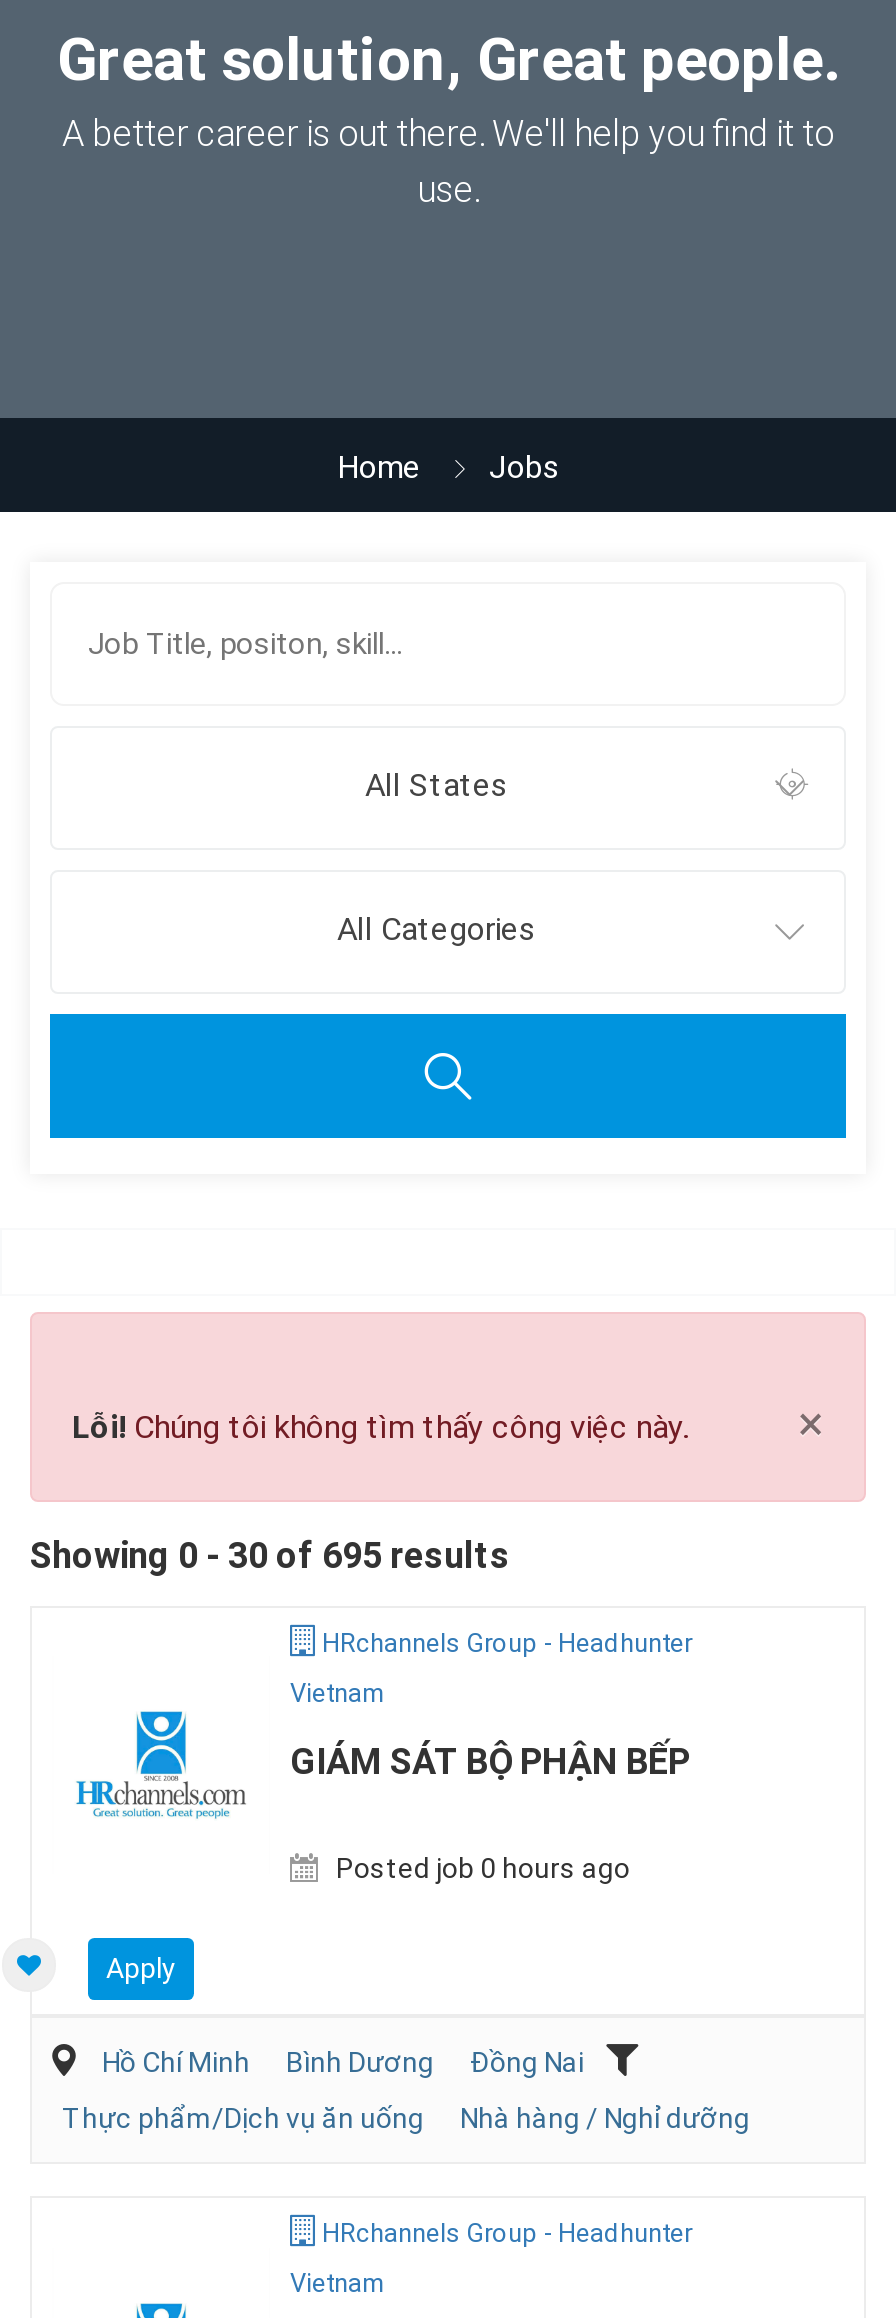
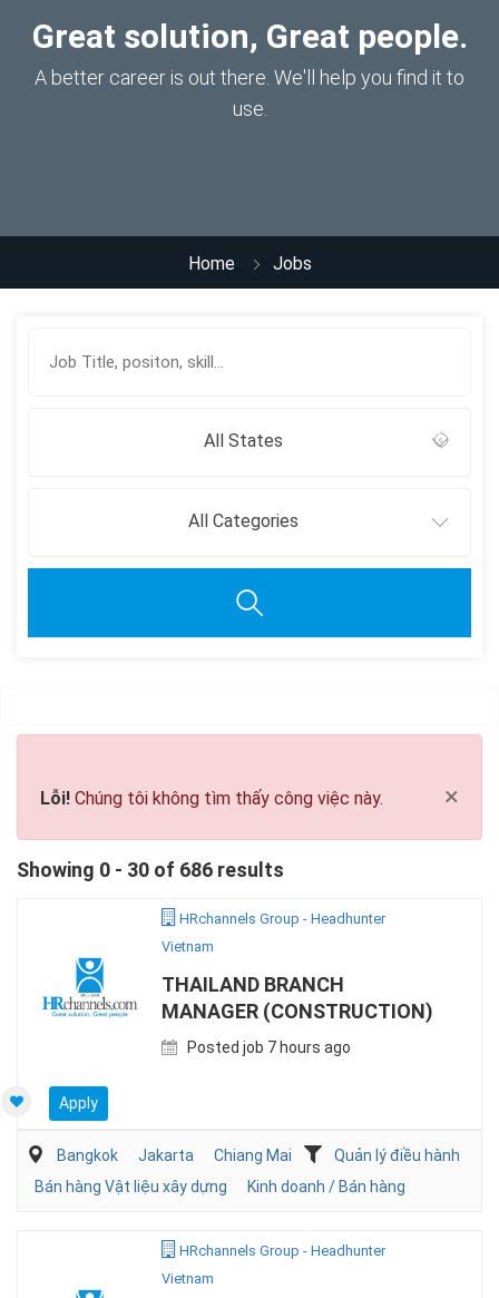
[30,1534,510,1576] Showing 0 - 30 of 695 results -> [17,858,284,881] Showing 0 - 30 of 686 results
[290,1740,690,1782] GIÁM SÁT BỘ PHẬN BẾP -> [162,973,433,1023] THAILAND BRANCH | MANAGER (CONSTRUCTION)
[330,1852,630,1884] Posted job 0 hours ago -> [184,1038,351,1056] Posted job 7 hours ago
[102,2046,584,2078] Hồ Chí Minh | Bình Dương | Đồng Nai -> [57,1146,460,1164] Bangkok | Jakarta | Chiang Mai | Quản lý điều hành
[62,2102,750,2134] Thực phẩm/Dịch vụ ăn uống | Nhà hàng / Nghỉ dưỡng -> [35,1178,405,1195] Bán hàng Vật liệu xây dựng | Kinh doanh / Bán hàng

